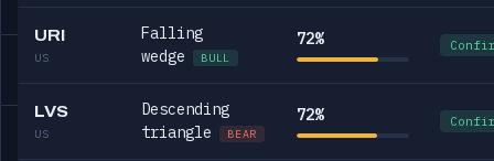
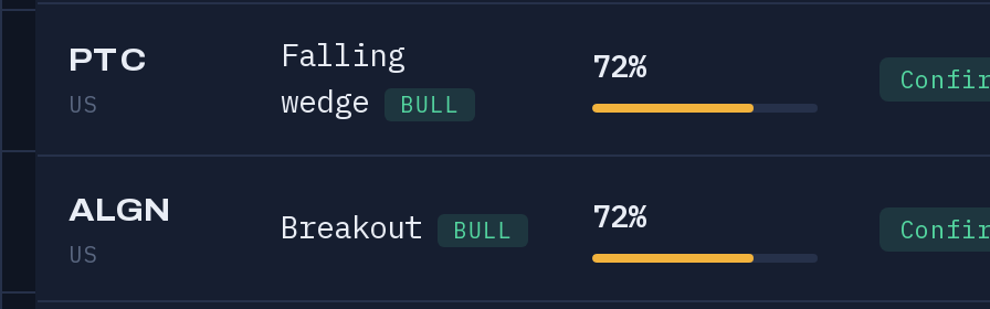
[34,26,65,44] URI -> [69,42,146,77] PTC
[34,103,68,120] LVS -> [69,192,170,227] ALGN
[141,99,257,142] Descending | triangle | BEAR -> [281,207,513,247] Breakout | BULL

